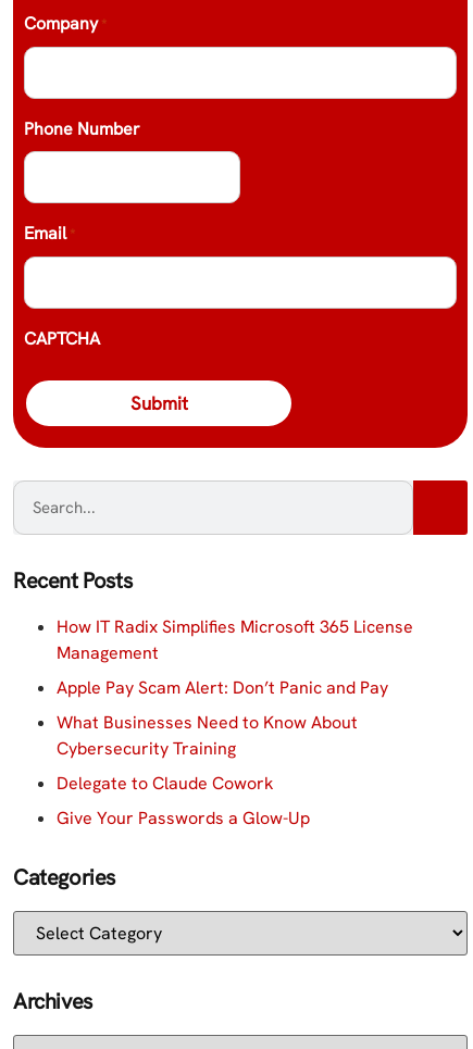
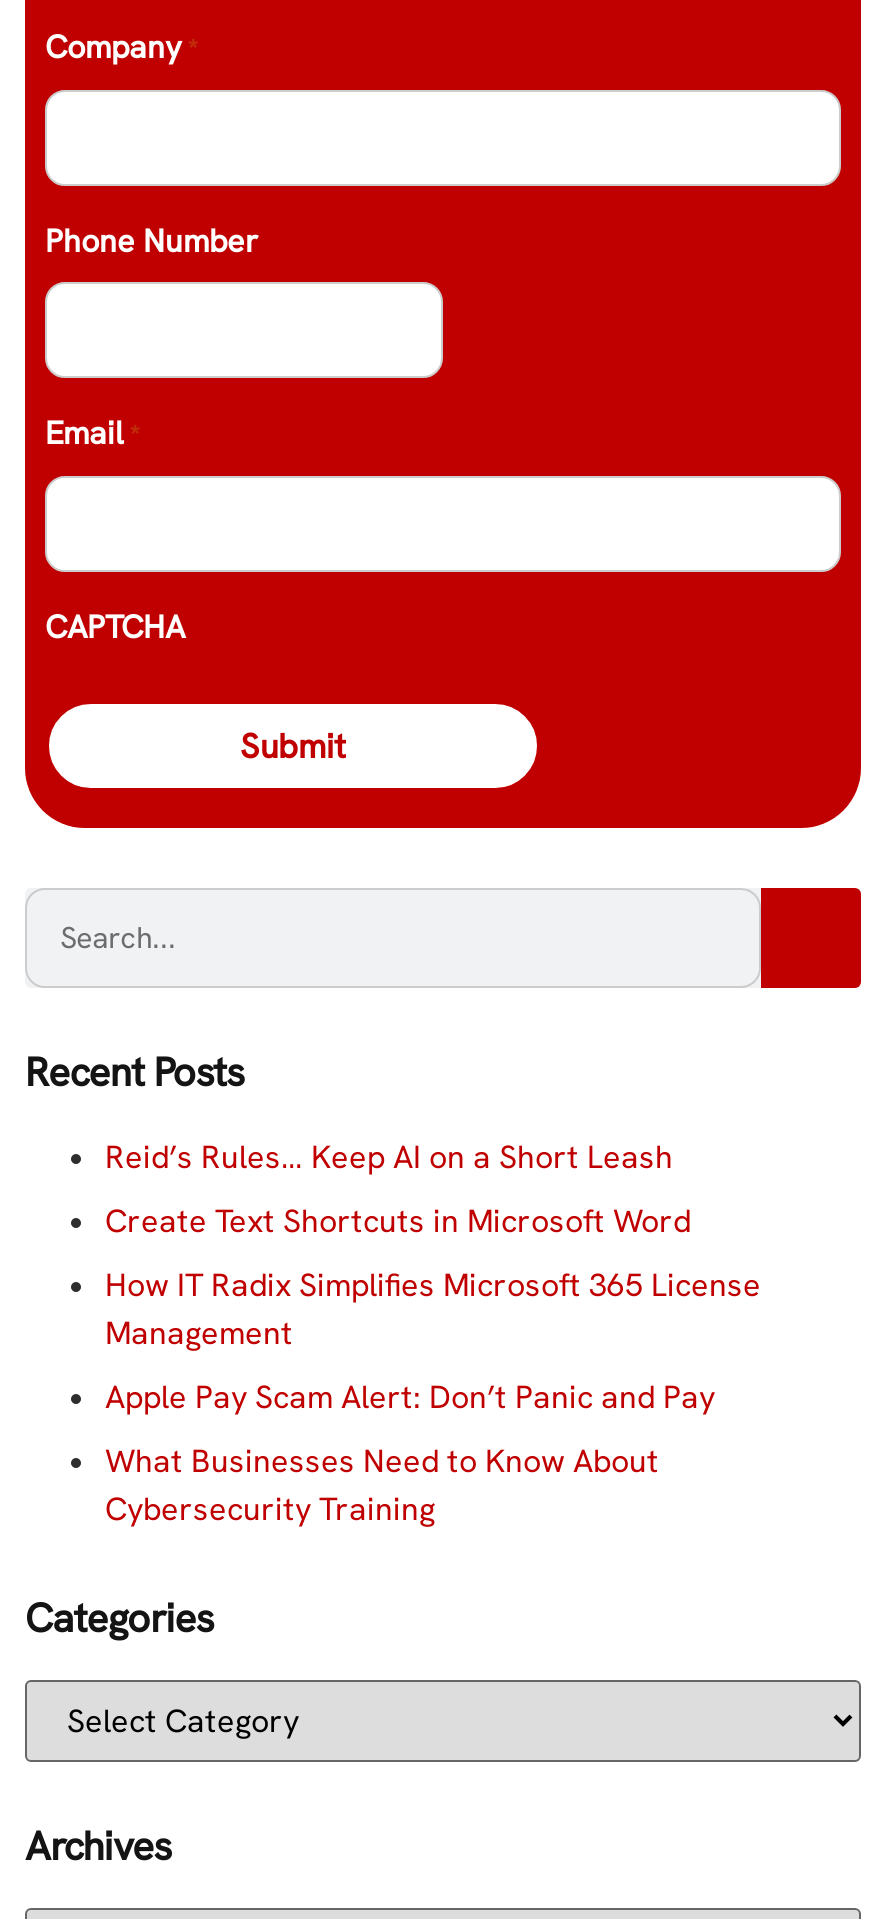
none -> [105,1135,691,1241] Reid’s Rules… Keep AI on a Short Leash | Create Text Shortcuts in Microsoft Word
moved [57,615,413,759] -> [105,1263,761,1529]: How IT Radix Simplifies Microsoft 365 License | Management | Apple Pay Scam Alert: Don’t Panic and Pay | What Businesses Need to Know About | Cybersecurity Training
[57,771,310,829] Delegate to Claude Cowork | Give Your Passwords a Glow-Up -> none

